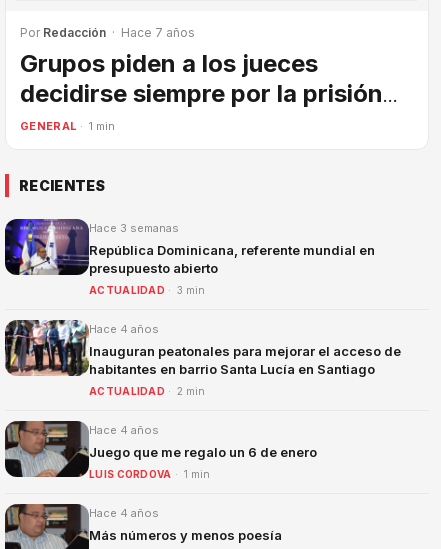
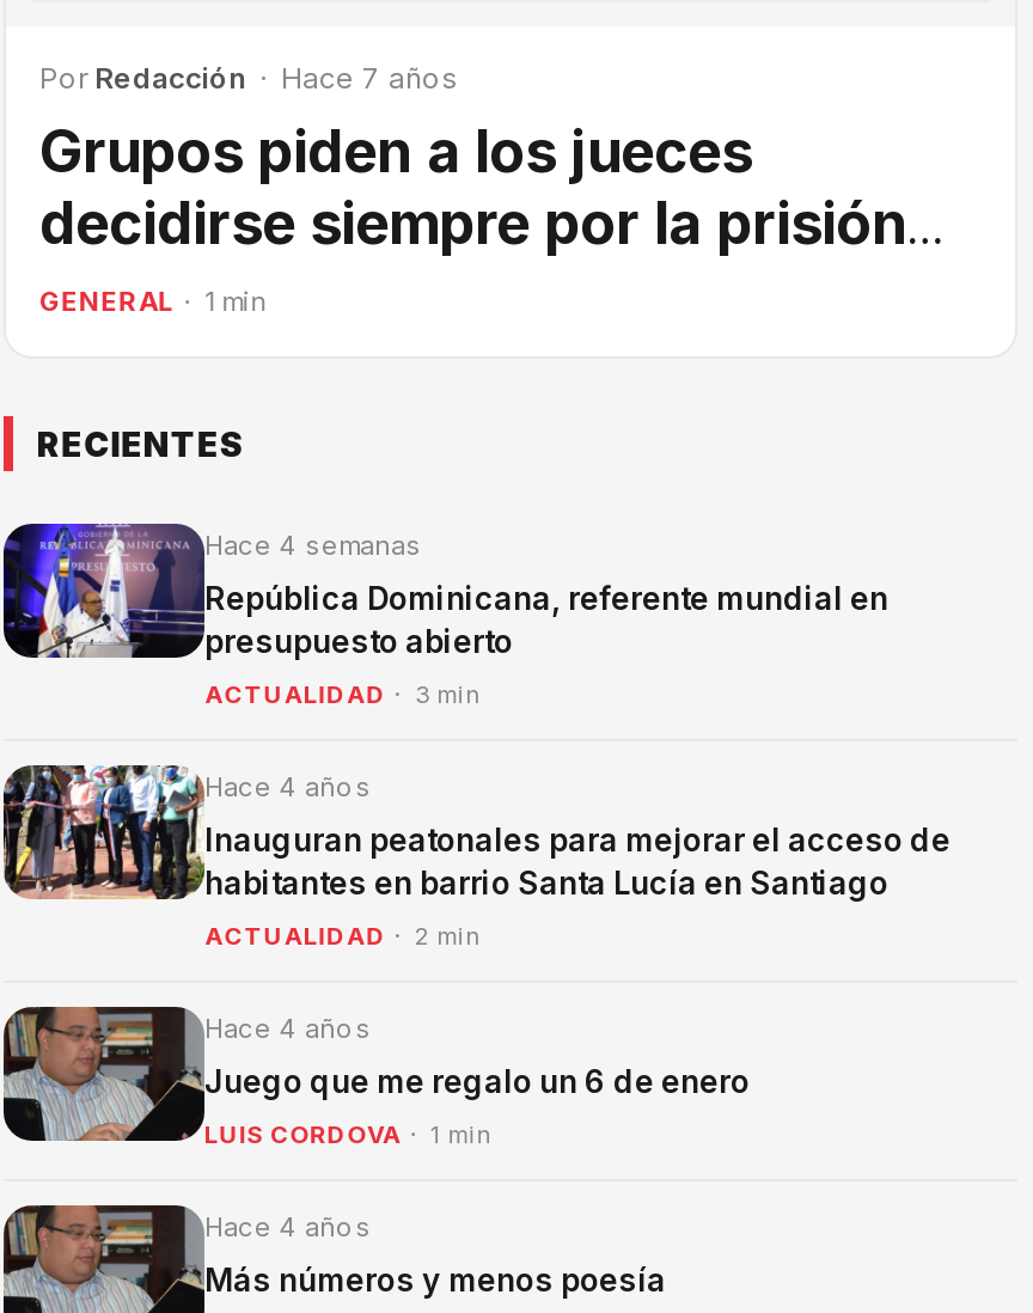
[89,221,179,235] Hace 3 semanas -> [204,529,422,563] Hace 4 semanas

